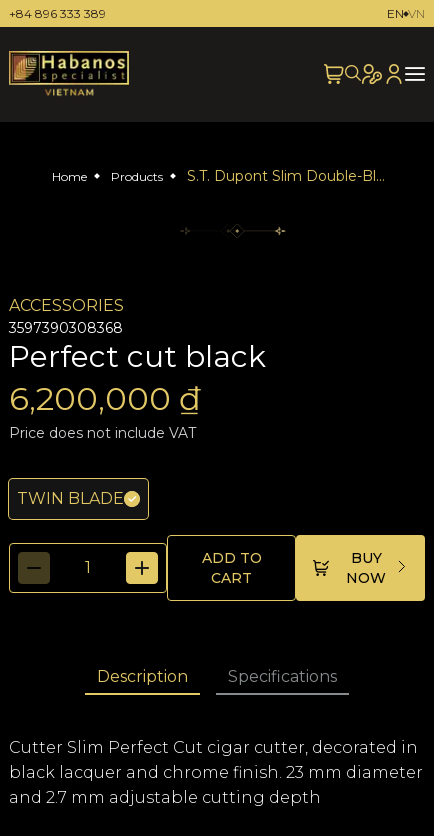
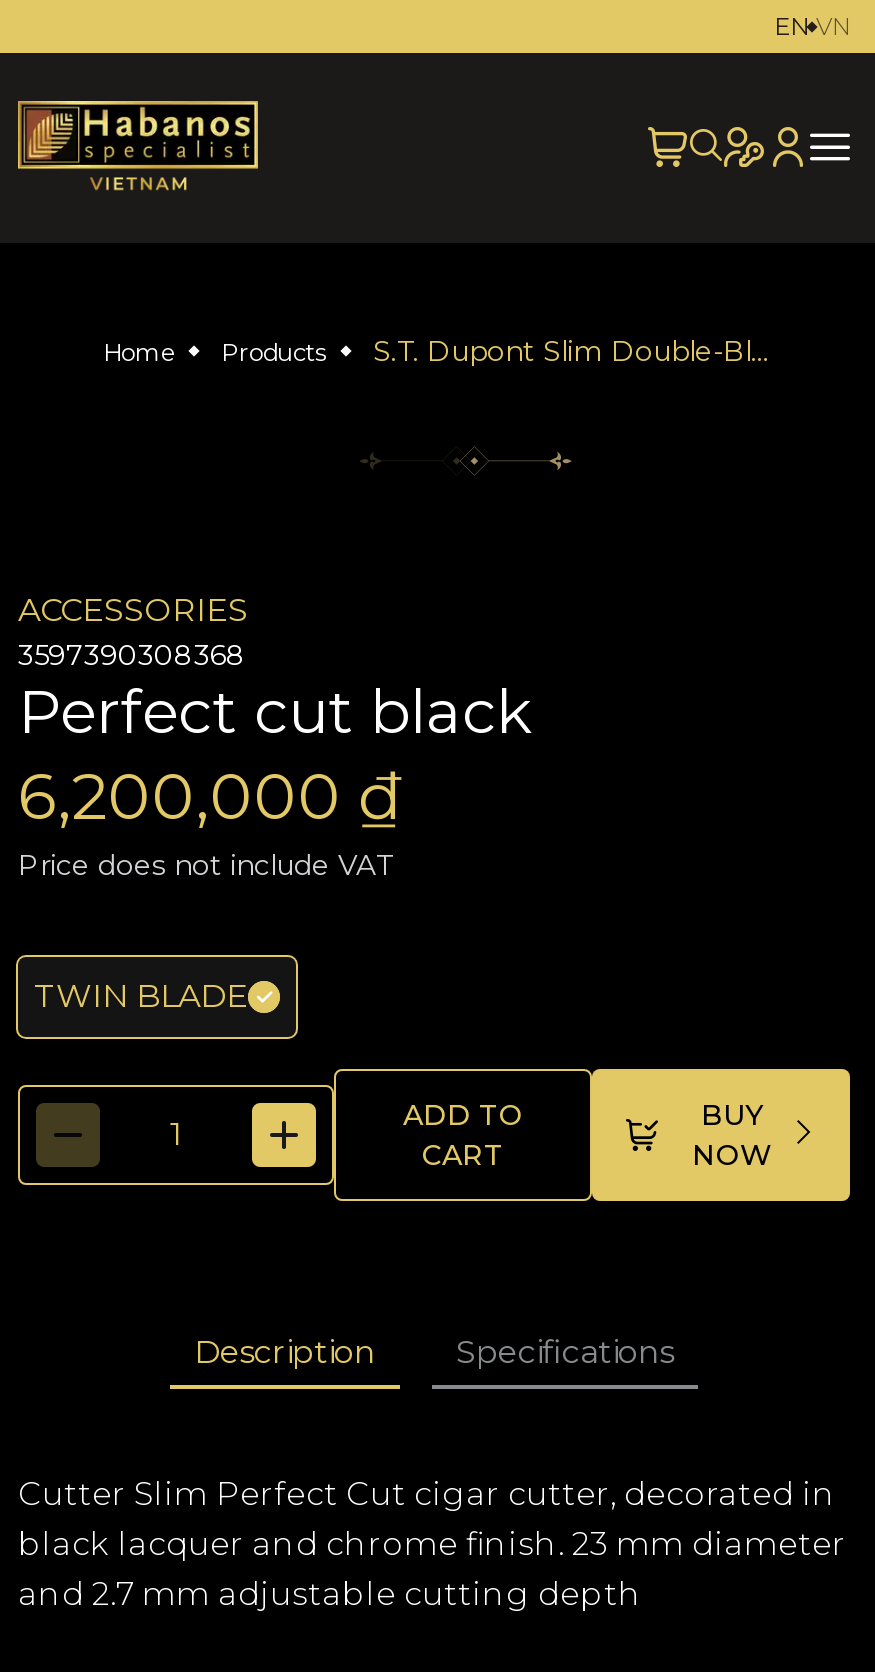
[9,6,106,21] +84 896 333 389 -> none

